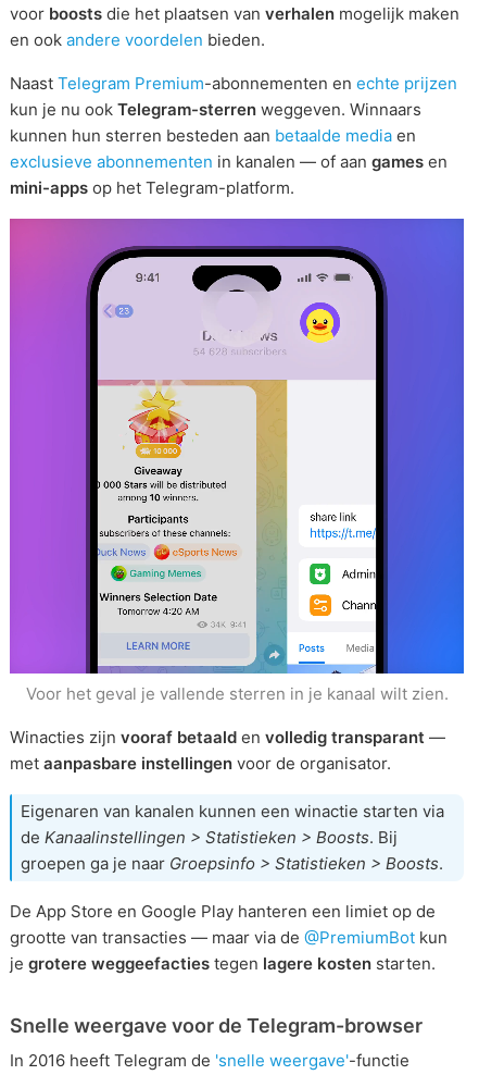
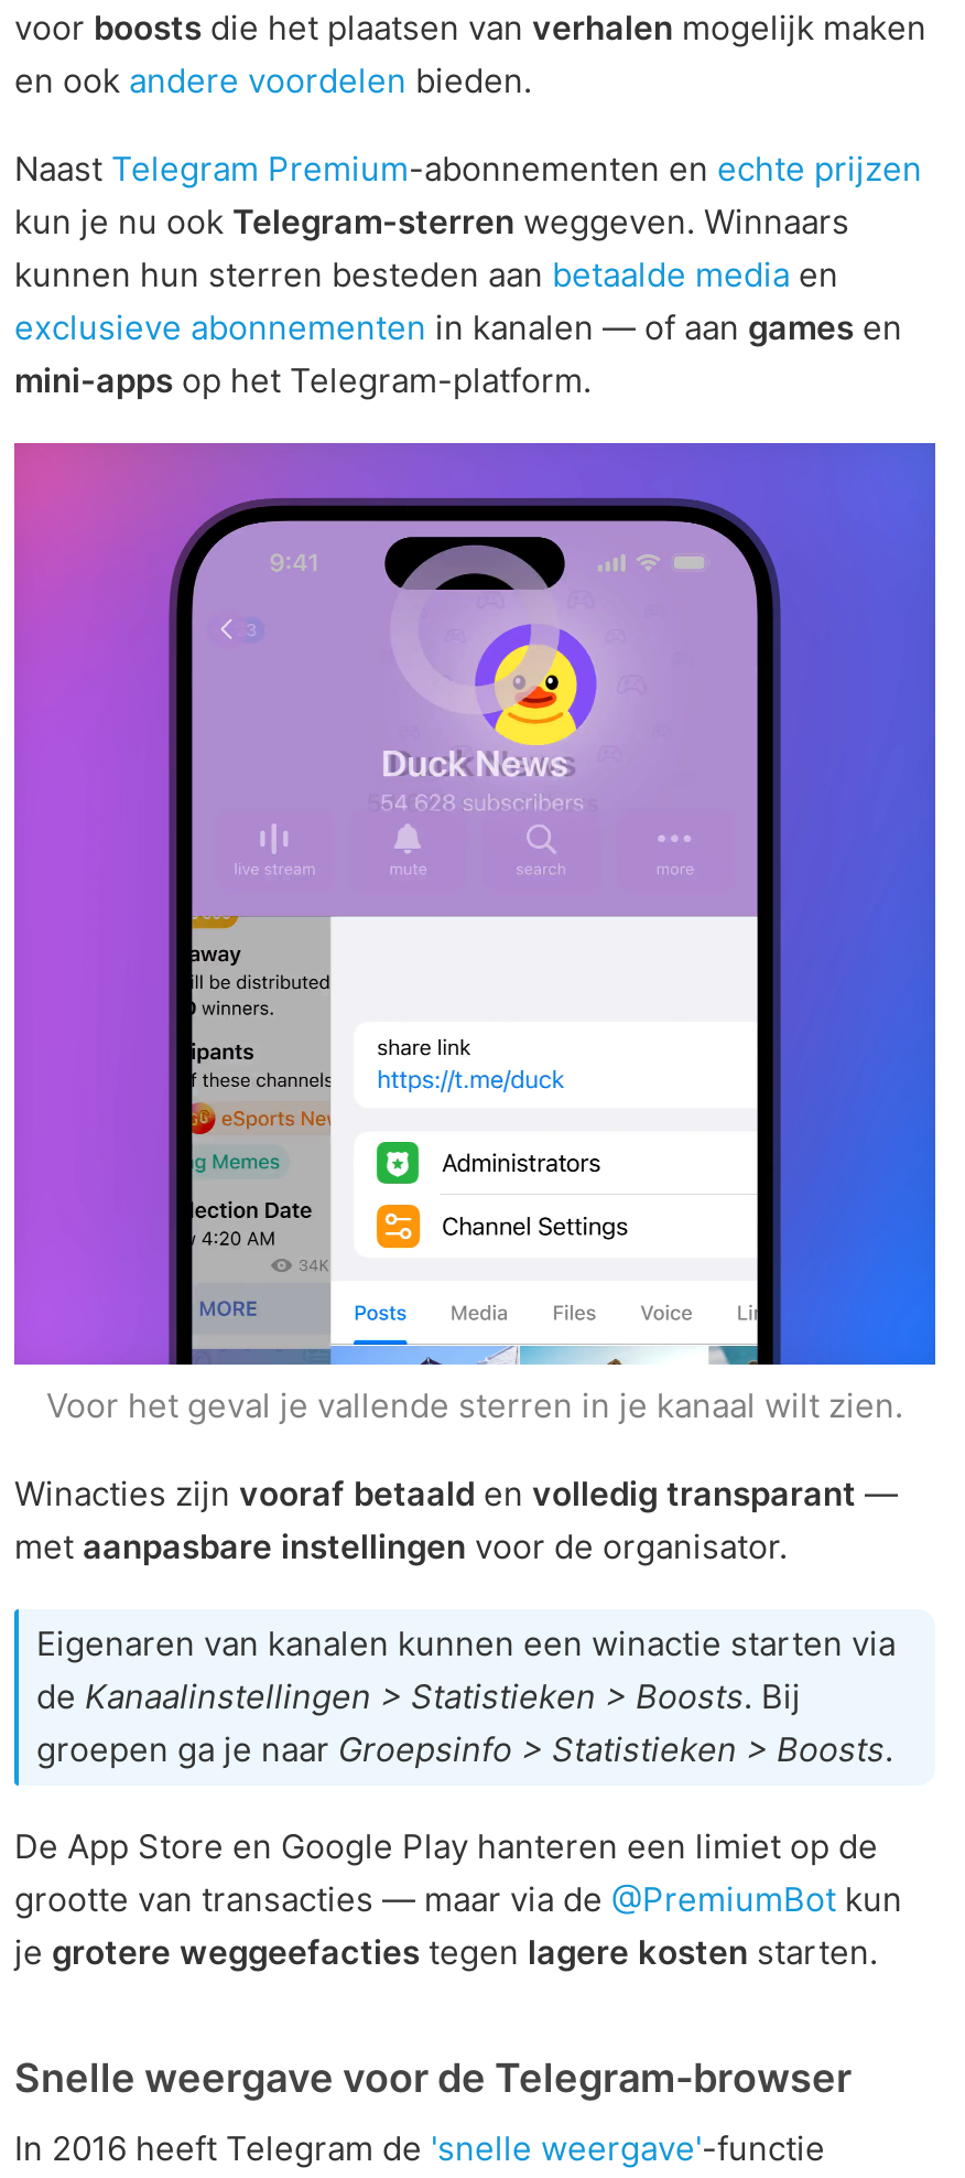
[97,257,377,675] [image] -> [191,520,759,1367] [image]

